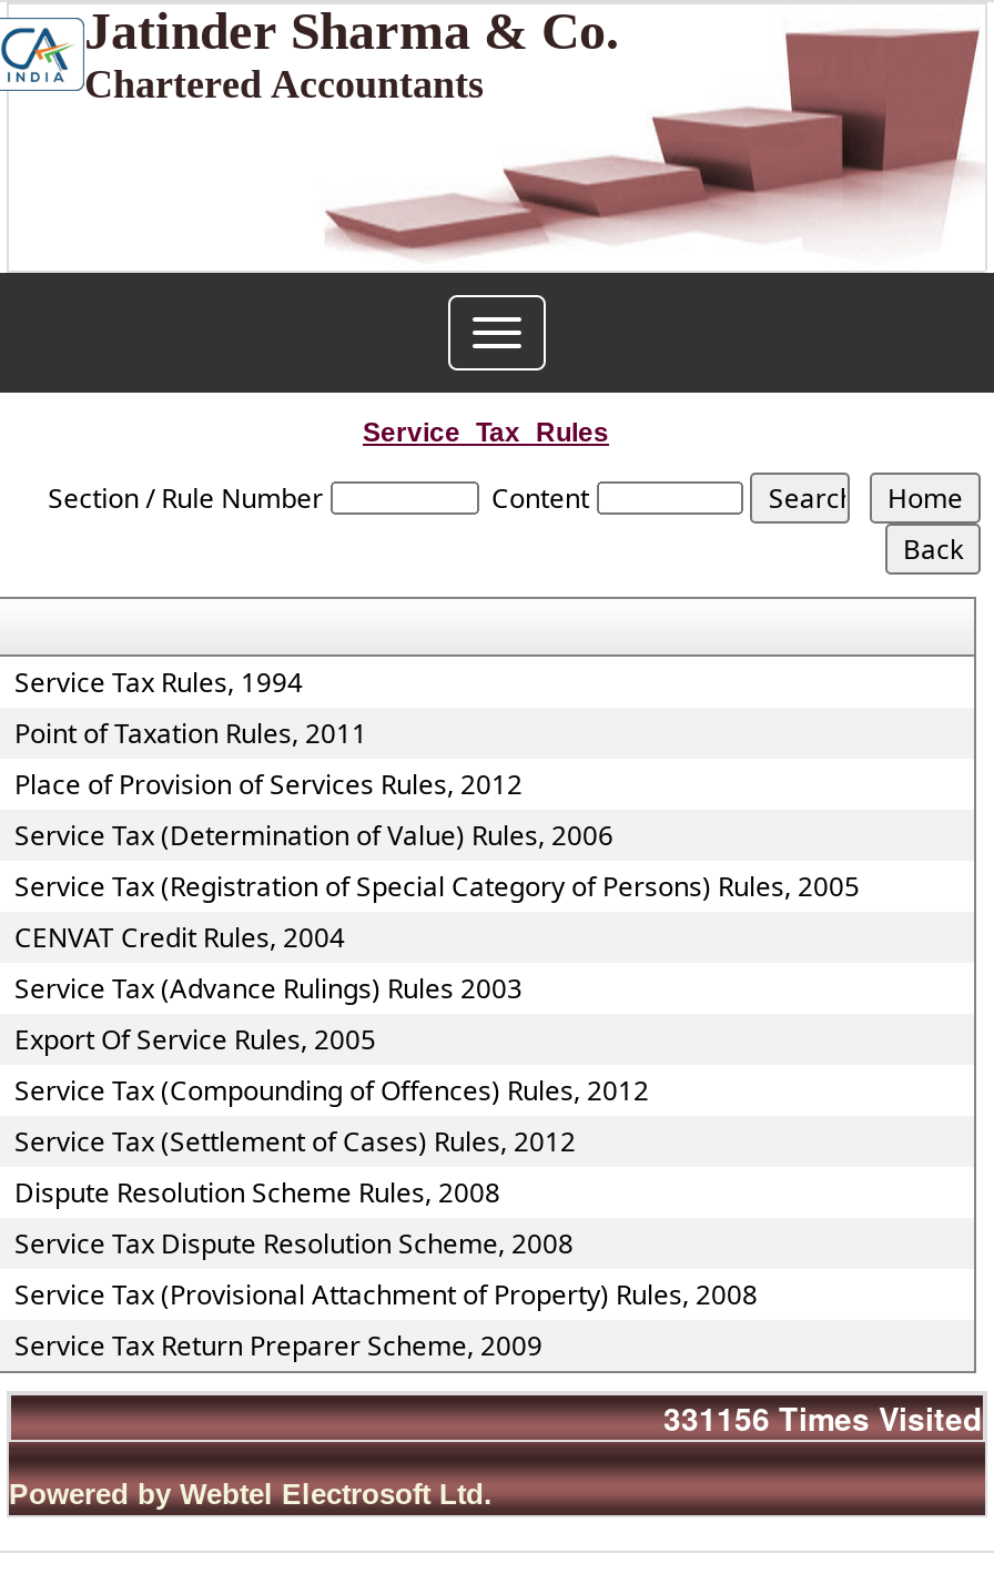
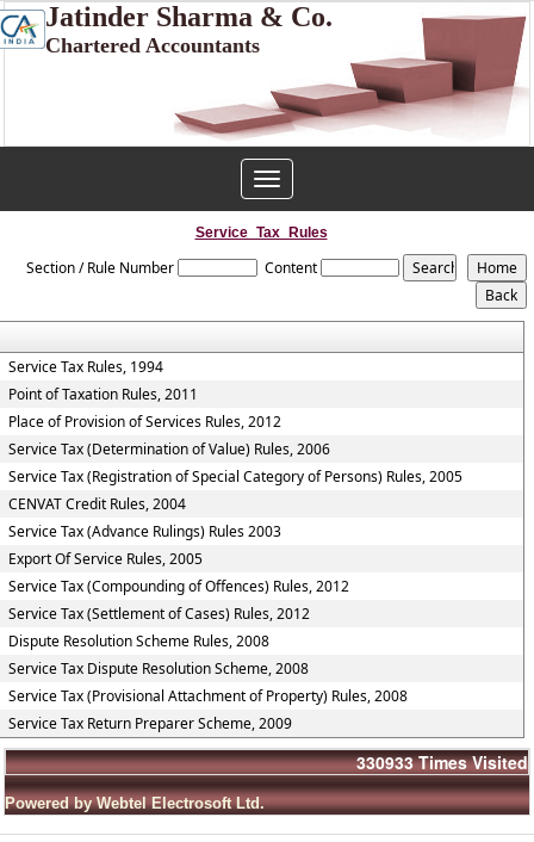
[663,1395,983,1440] 331156 Times Visited -> [356,750,528,774] 330933 Times Visited

